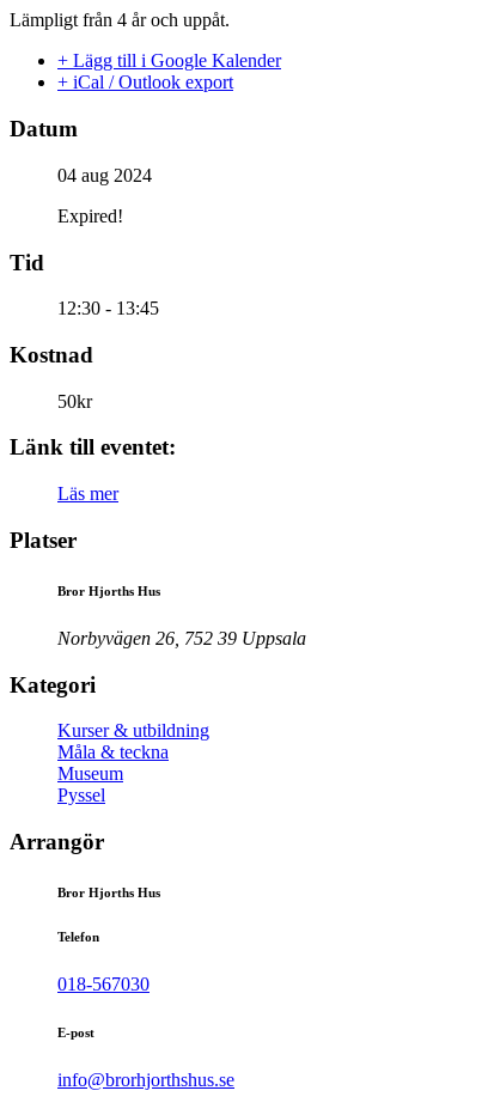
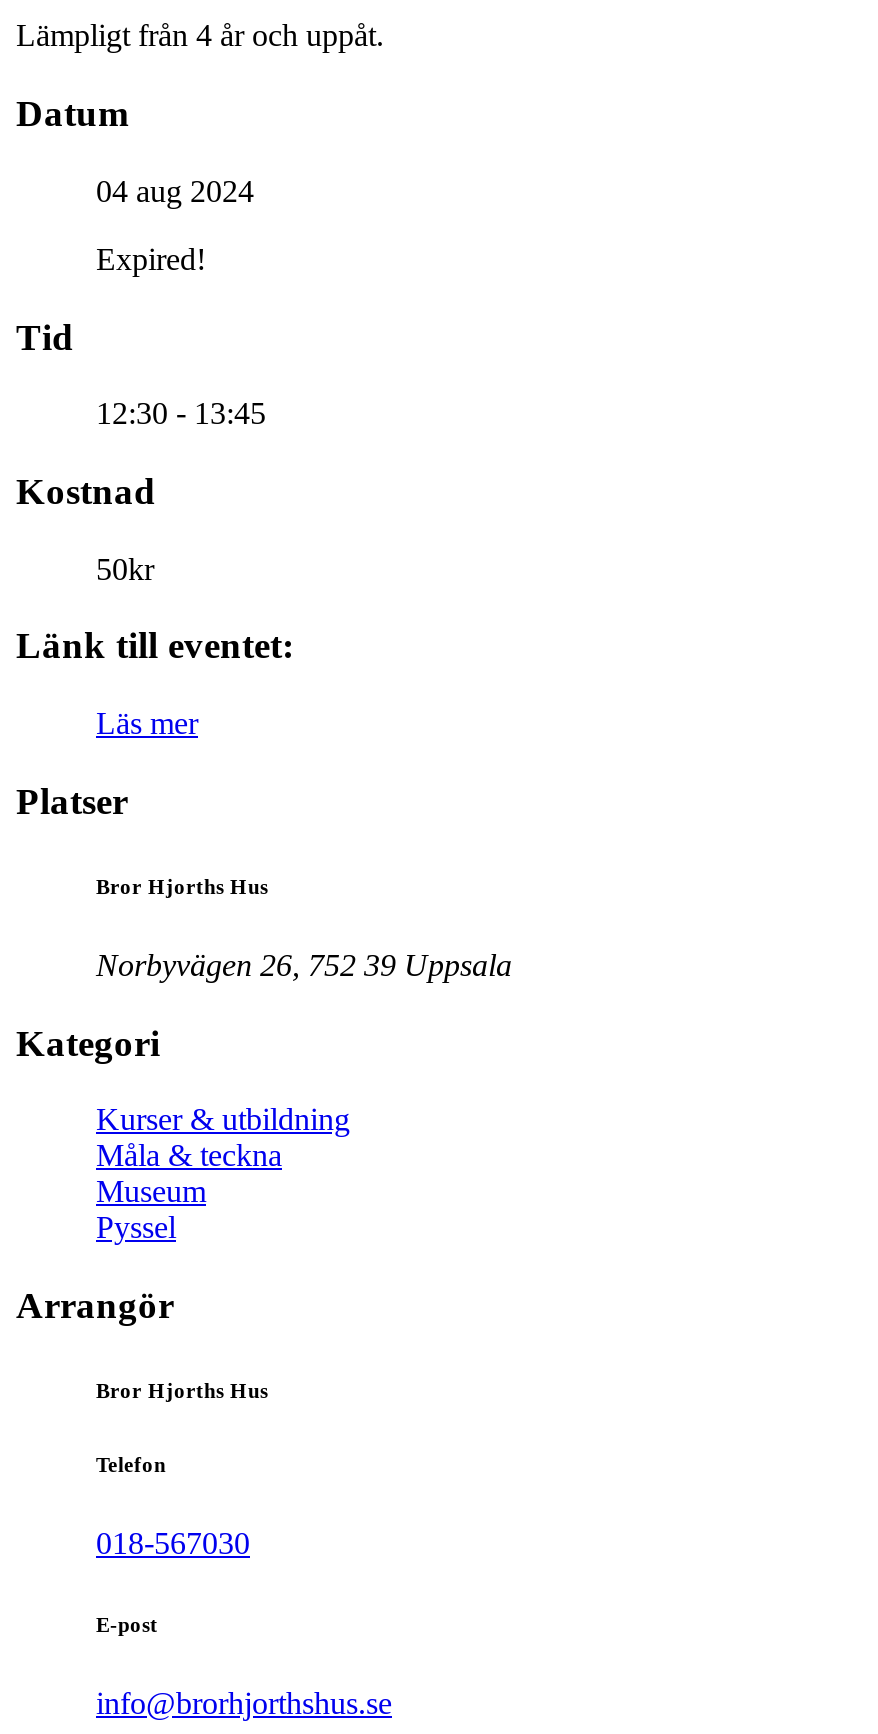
[57,51,281,93] + Lägg till i Google Kalender | + iCal / Outlook export -> none

